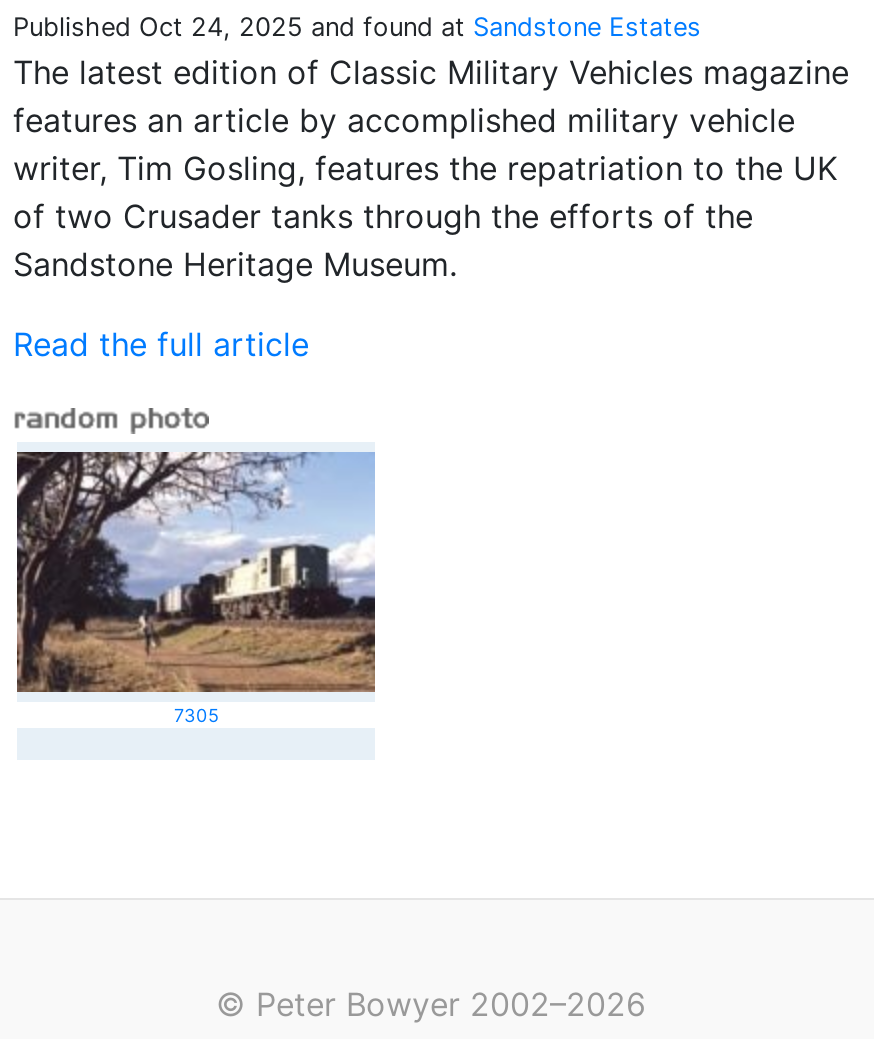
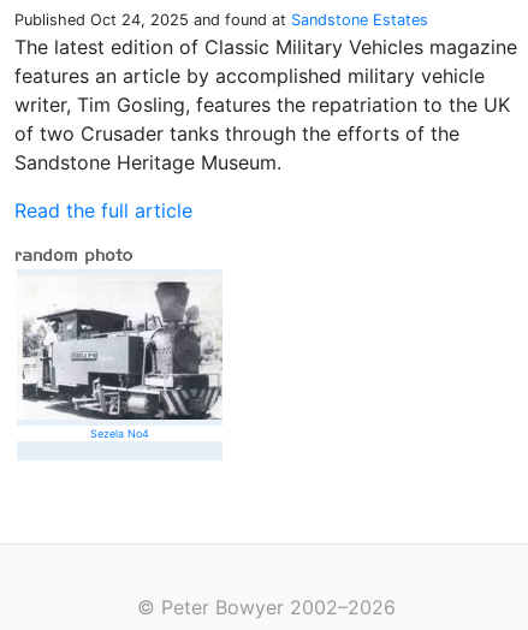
[15,448,377,726] [image] | 7305 -> [17,273,232,440] [image] | Sezela No4

